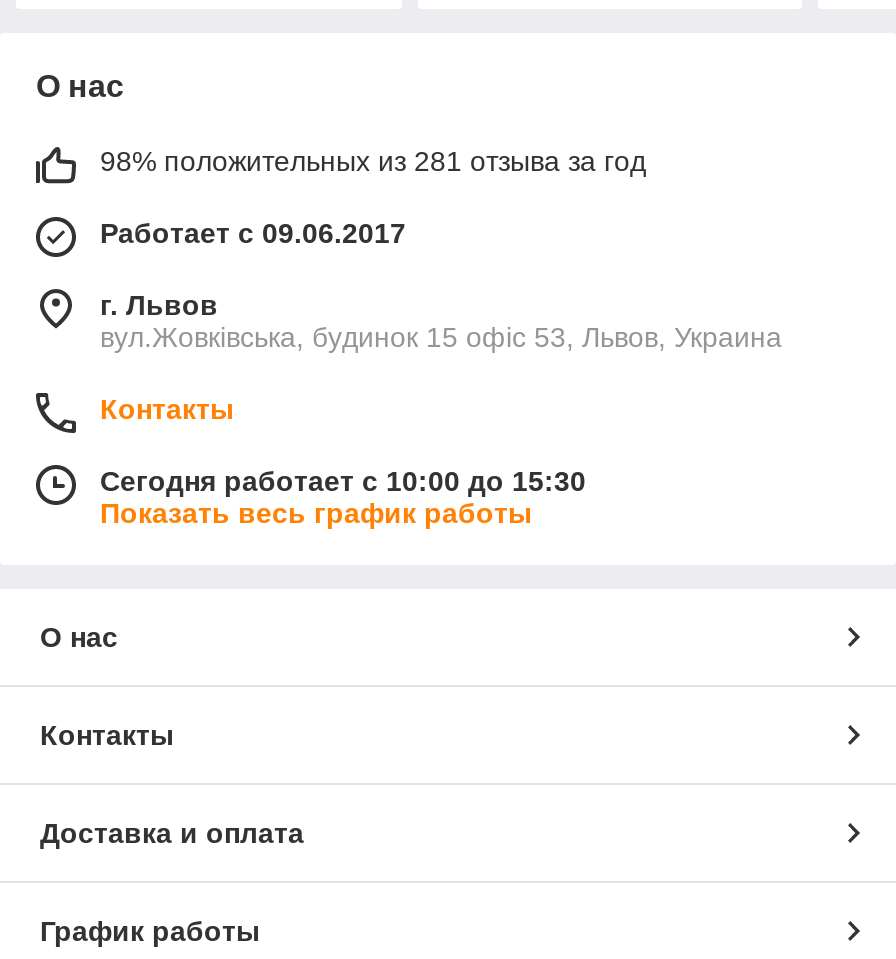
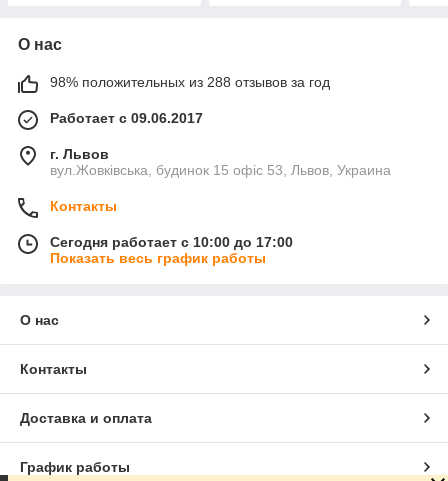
[100,145,646,177] 98% положительных из 281 отзыва за год -> [50,74,330,90] 98% положительных из 288 отзывов за год
[100,465,586,497] Сегодня работает с 10:00 до 15:30 -> [50,234,293,250] Сегодня работает с 10:00 до 17:00

